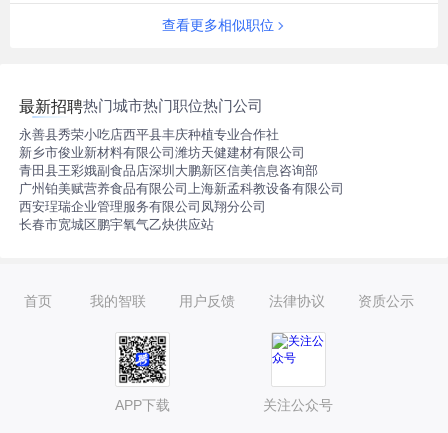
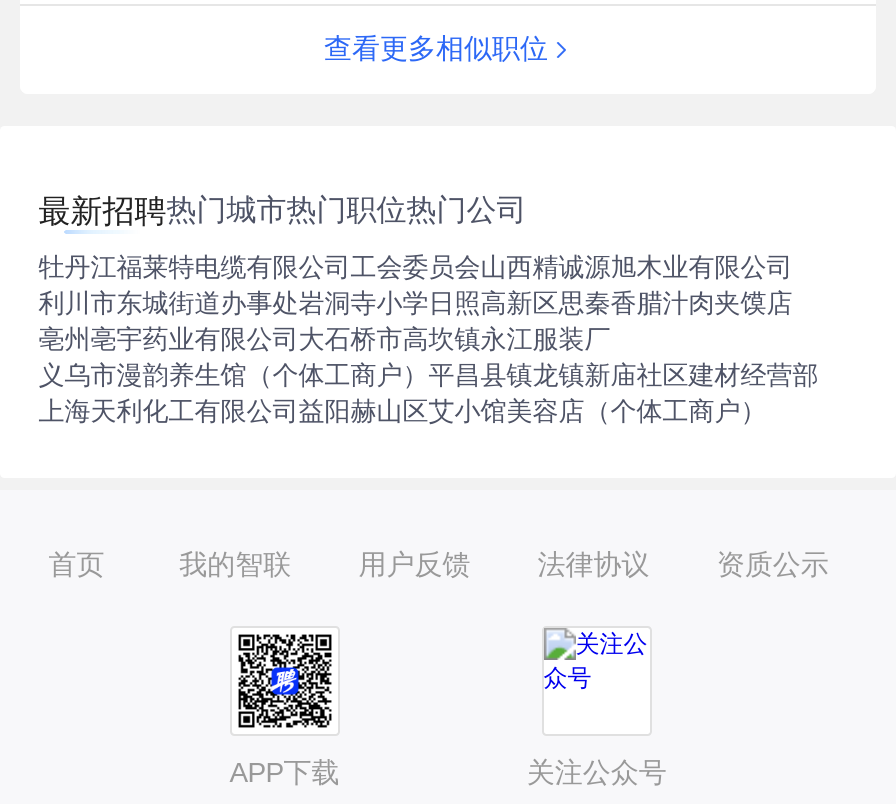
[19,127,344,232] 永善县秀荣小吃店西平县丰庆种植专业合作社 | 新乡市俊业新材料有限公司潍坊天健建材有限公司 | 青田县王彩娥副食品店深圳大鹏新区信美信息咨询部 | 广州铂美赋营养食品有限公司上海新孟科教设备有限公司 | 西安珵瑞企业管理服务有限公司凤翔分公司 | 长春市宽城区鹏宇氧气乙炔供应站 -> [38,253,818,427] 牡丹江福莱特电缆有限公司工会委员会山西精诚源旭木业有限公司 | 利川市东城街道办事处岩洞寺小学日照高新区思秦香腊汁肉夹馍店 | 亳州亳宇药业有限公司大石桥市高坎镇永江服装厂 | 义乌市漫韵养生馆（个体工商户）平昌县镇龙镇新庙社区建材经营部 | 上海天利化工有限公司益阳赫山区艾小馆美容店（个体工商户）

